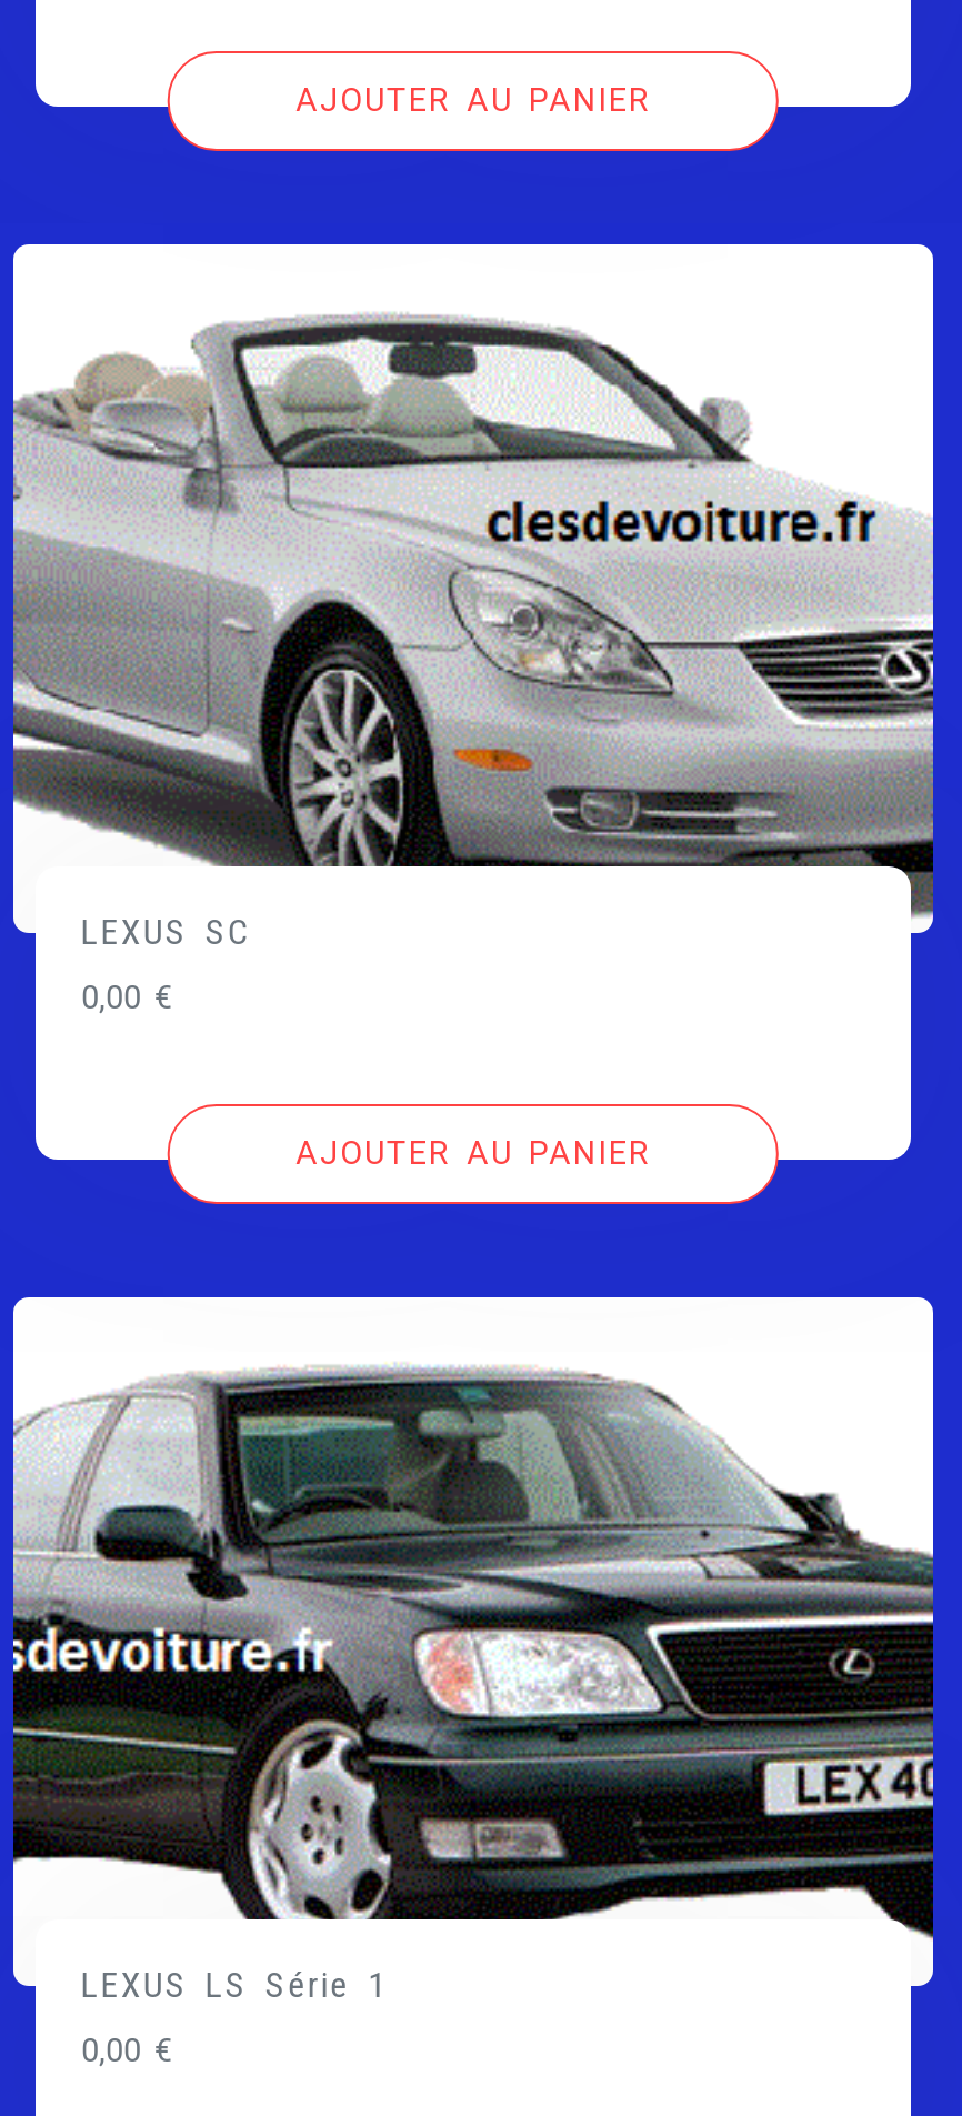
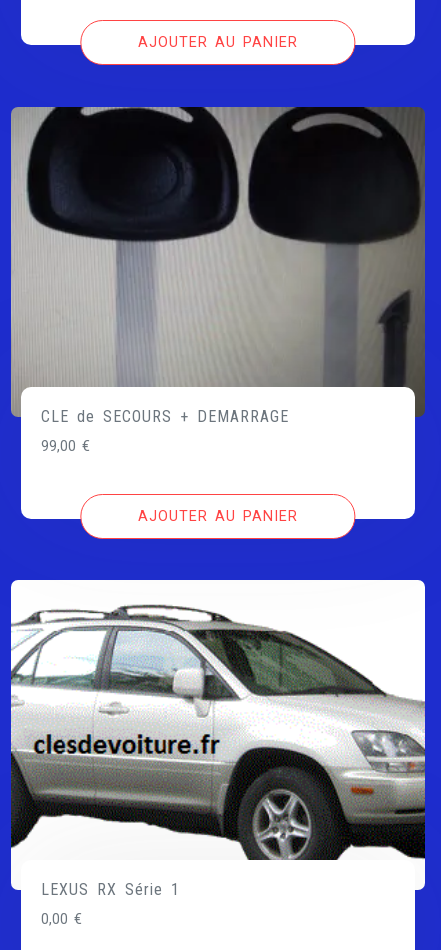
[11,241,935,953] [image] | LEXUS SC -> [10,106,426,426] [image] | CLE de SECOURS + DEMARRAGE
[81,980,172,1018] 0,00 € -> [41,438,90,455] 99,00 €
[11,1352,935,2006] [image] | LEXUS LS Série 1 -> [10,604,426,899] [image] | LEXUS RX Série 1

